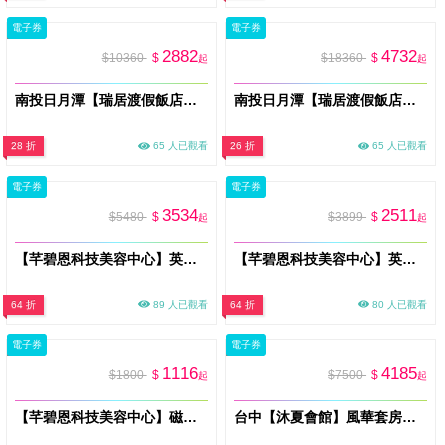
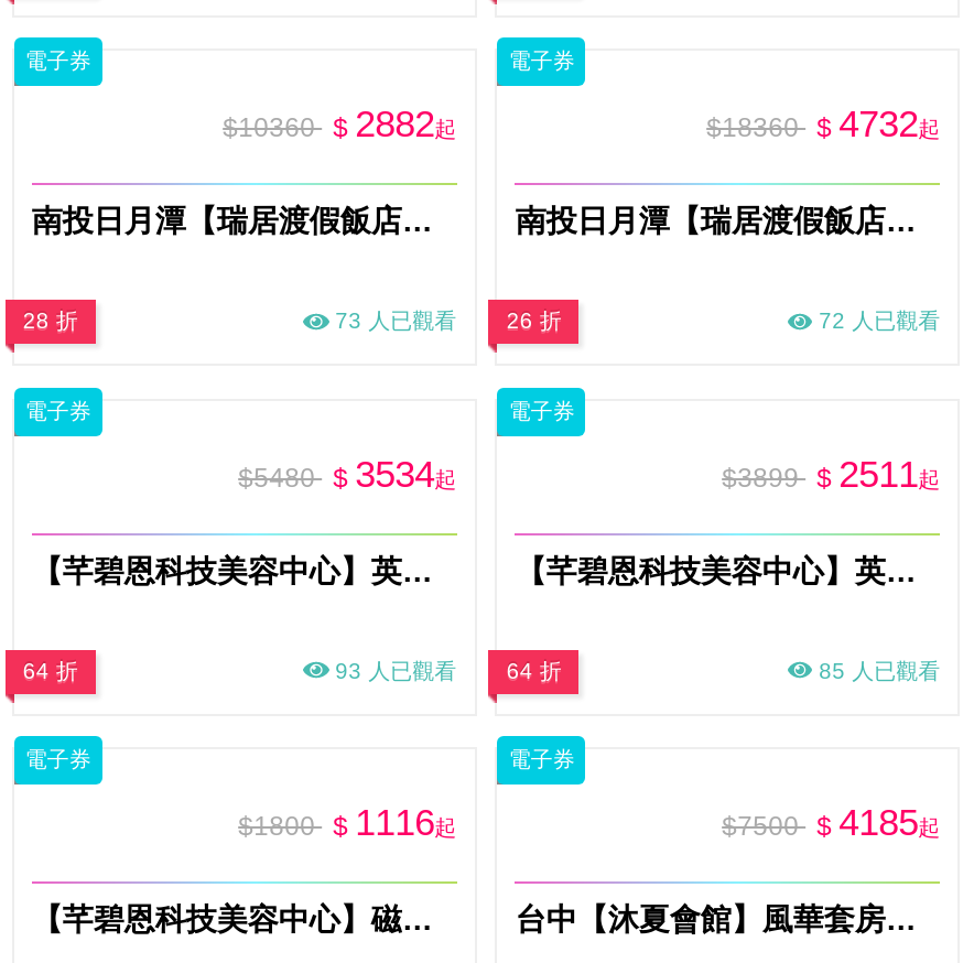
[150,140,208,151] 65 人已觀看 -> [329,309,456,334] 73 人已觀看
[369,140,427,151] 65 人已觀看 -> [812,309,940,334] 72 人已觀看
[150,299,208,310] 89 人已觀看 -> [329,658,456,683] 93 人已觀看
[369,299,427,310] 80 人已觀看 -> [812,658,940,683] 85 人已觀看

